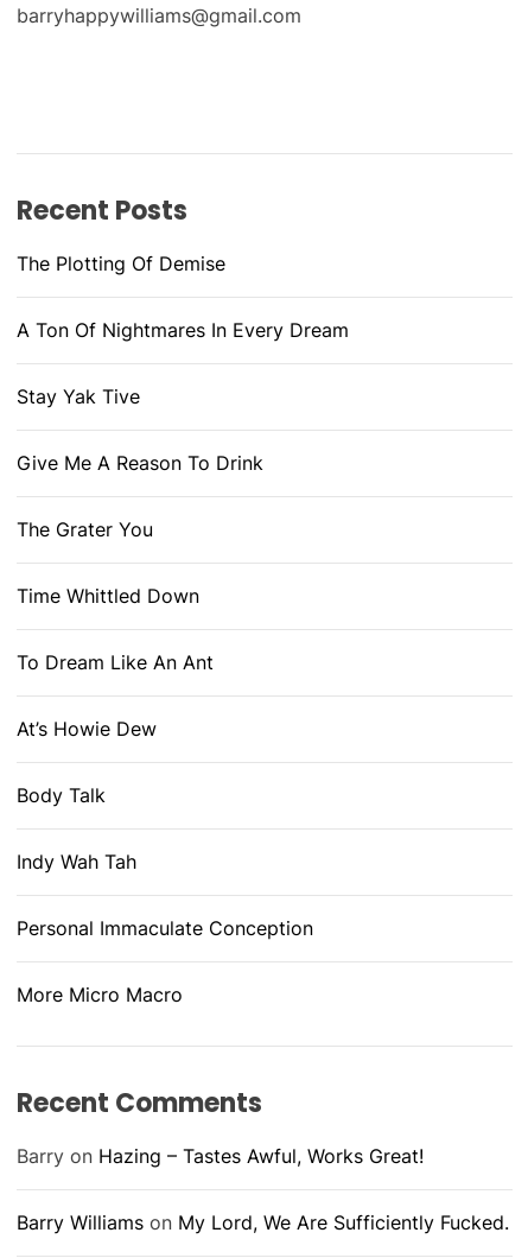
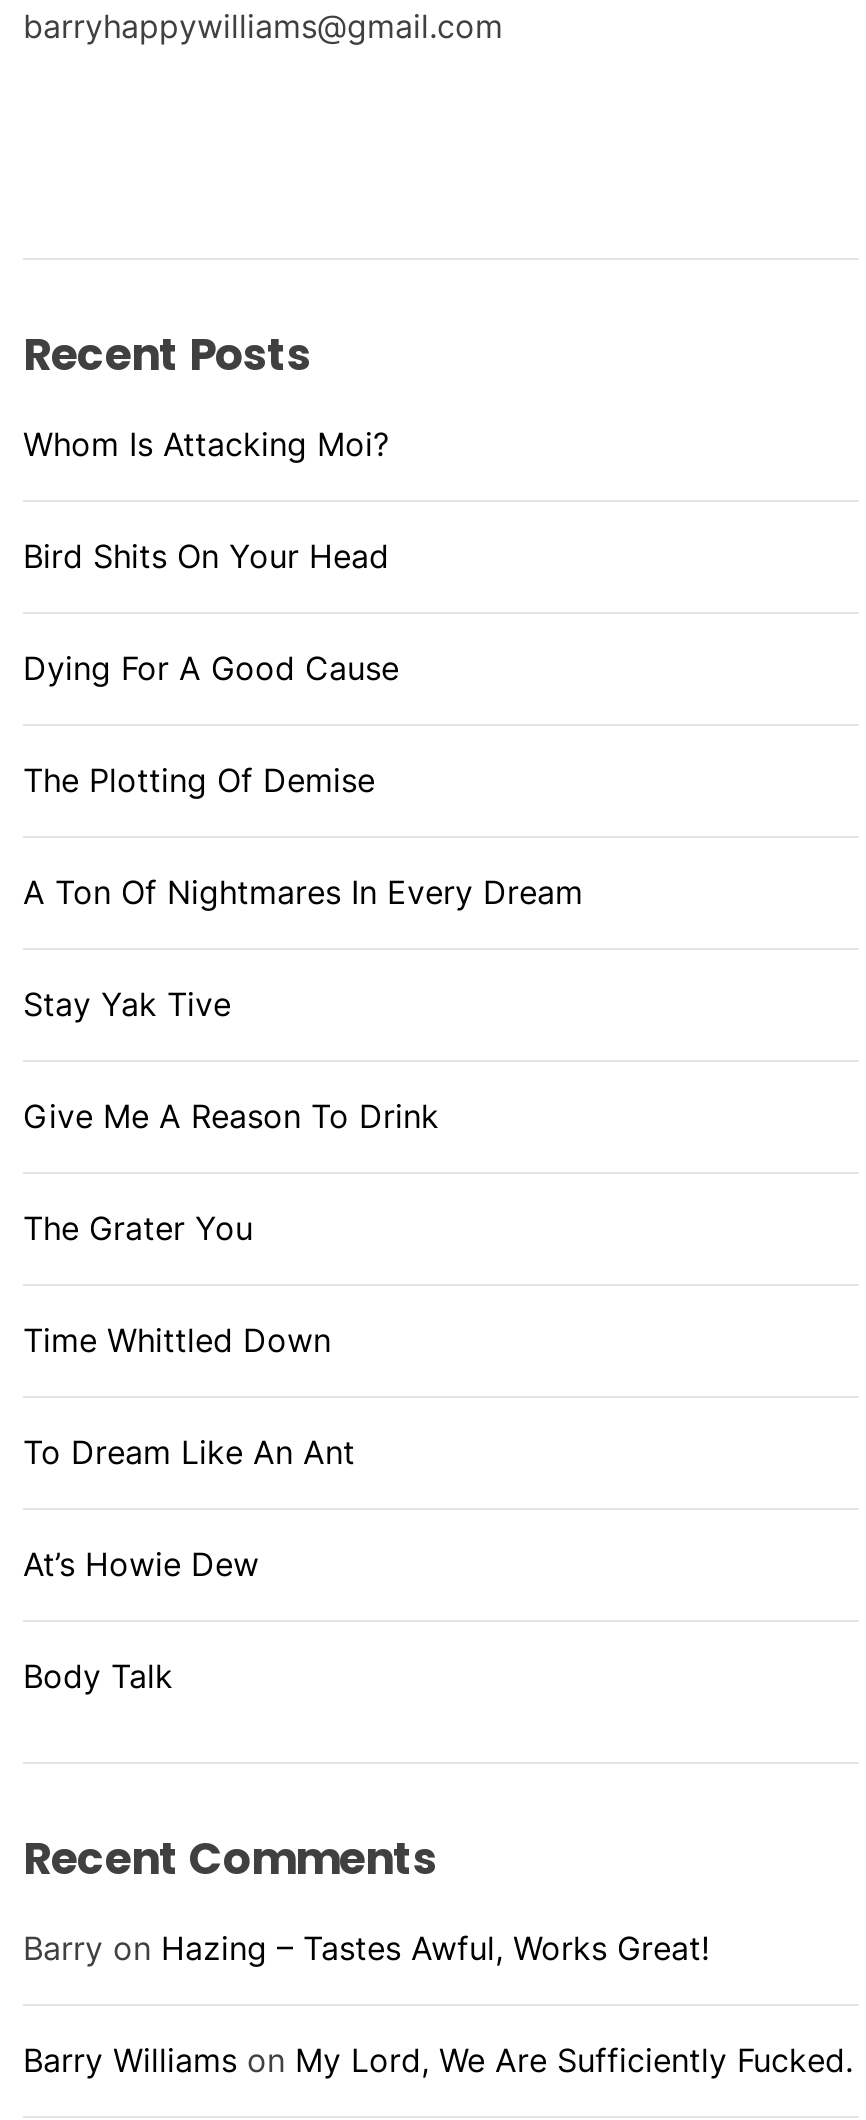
none -> [23,424,399,688] Whom Is Attacking Moi? | Bird Shits On Your Head | Dying For A Good Cause
moved [17,252,349,807] -> [23,760,583,1696]: The Plotting Of Demise | A Ton Of Nightmares In Every Dream | Stay Yak Tive | ... | At’s Howie Dew | Body Talk
[17,850,313,1006] Indy Wah Tah | Personal Immaculate Conception | More Micro Macro -> none

